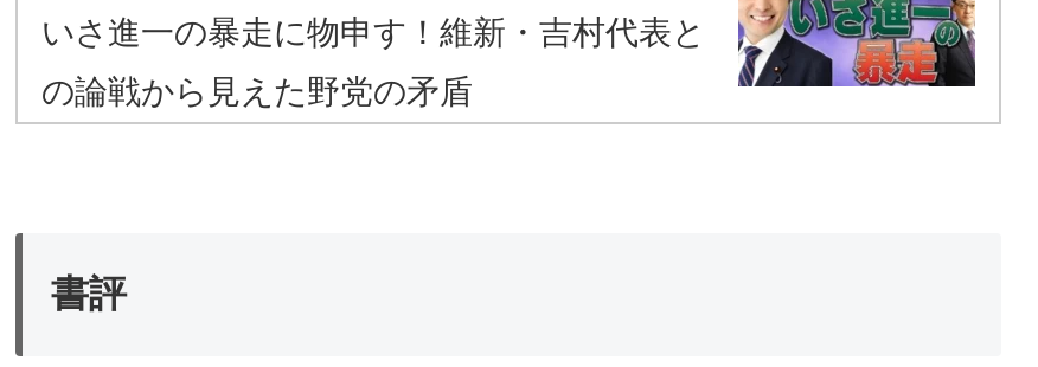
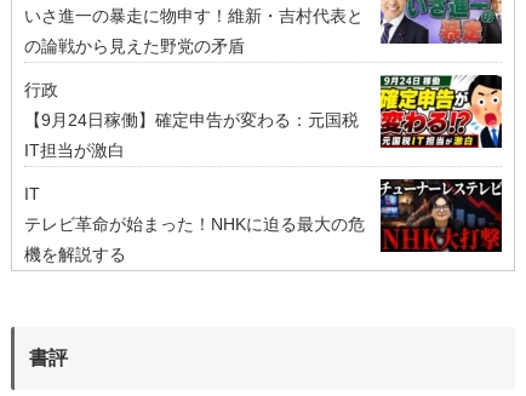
none -> [24,74,503,264] [image] | 行政 | 【9月24日稼働】確定申告が変わる：元国税 | IT担当が激白 | IT | テレビ革命が始まった！NHKに迫る最大の危 | 機を解説する
none -> [379,178,503,253] [image]

